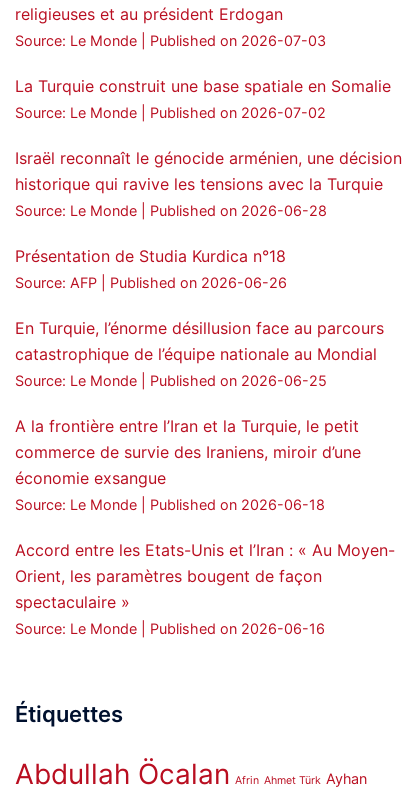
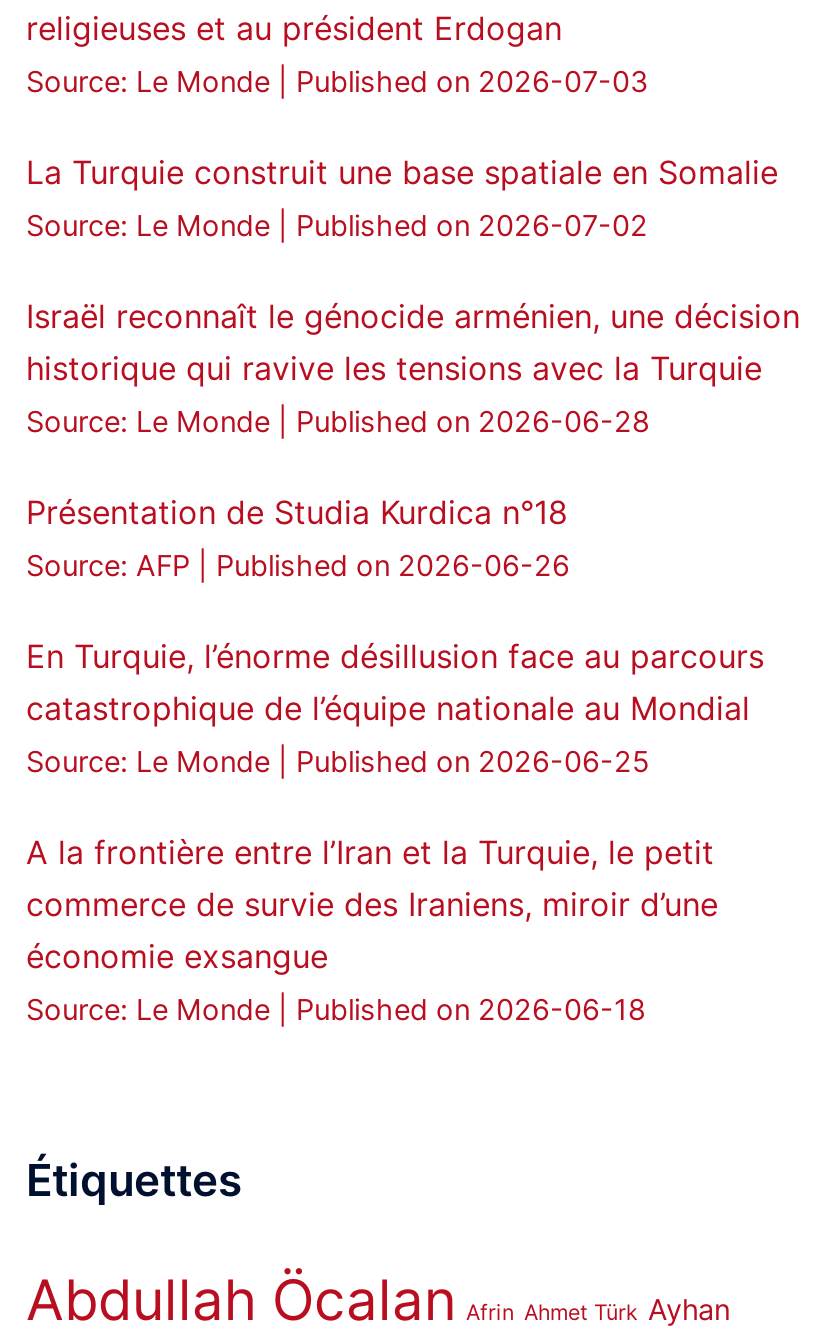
[15,540,395,637] Accord entre les Etats-Unis et l’Iran : « Au Moyen- | Orient, les paramètres bougent de façon | spectaculaire » | Source: Le Monde Published on 2026-06-16 -> none

